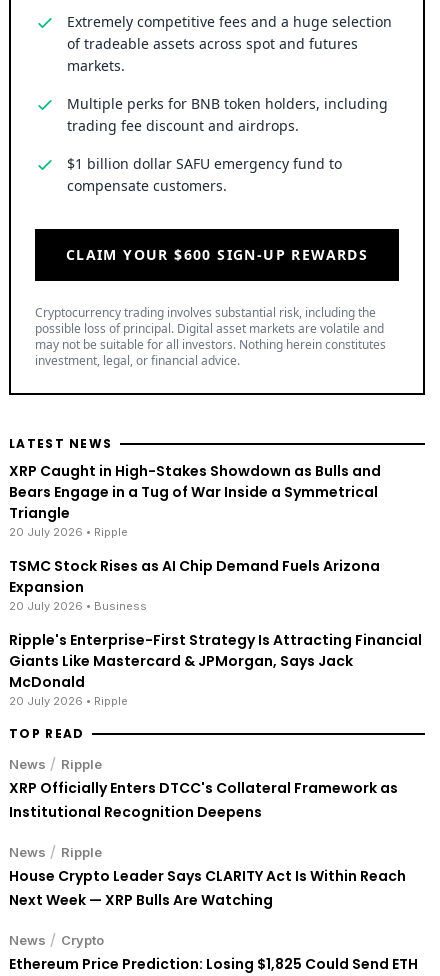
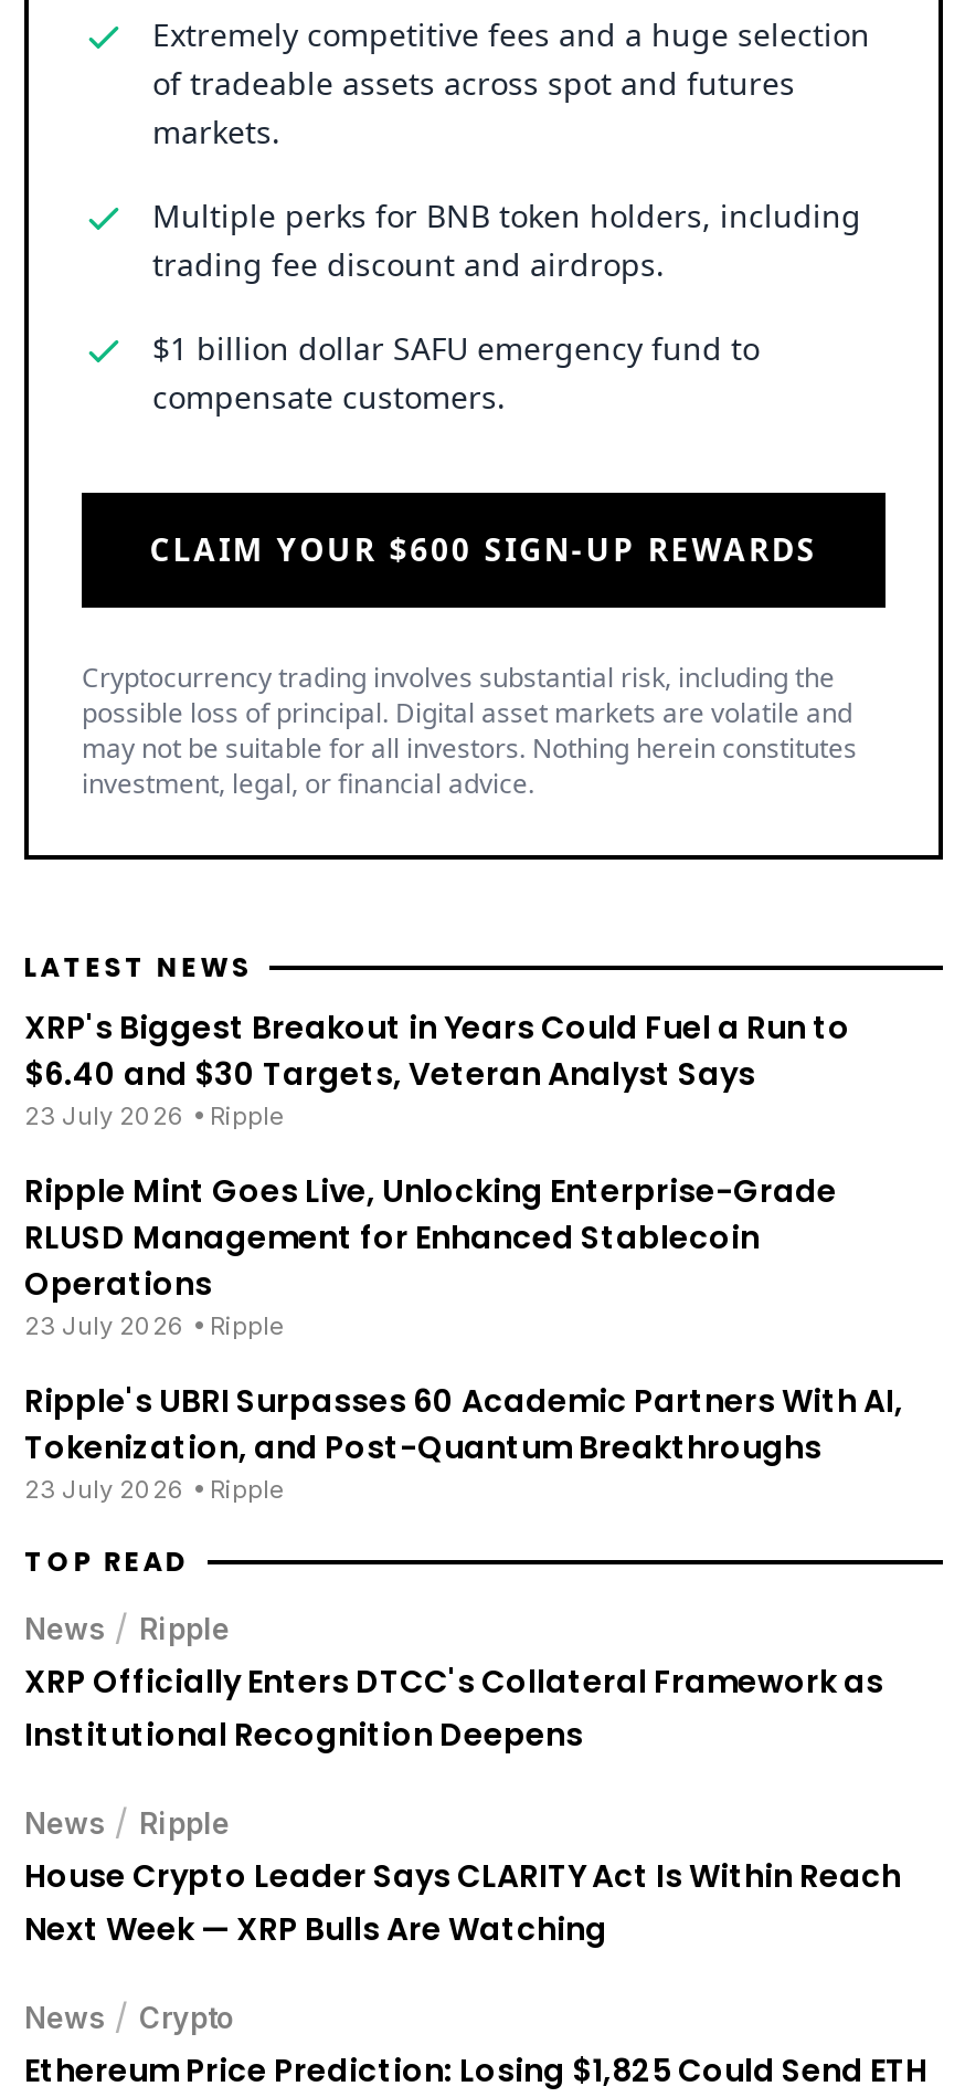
[9,461,381,539] XRP Caught in High-Stakes Showdown as Bulls and | Bears Engage in a Tug of War Inside a Symmetrical | Triangle | 20 July 2026 • Ripple -> [24,1005,850,1131] XRP's Biggest Breakout in Years Could Fuel a Run to | $6.40 and $30 Targets, Veteran Analyst Says | 23 July 2026 • Ripple
[9,556,380,613] TSMC Stock Rises as AI Chip Demand Fuels Arizona | Expansion | 20 July 2026 • Business -> [24,1169,837,1341] Ripple Mint Goes Live, Unlocking Enterprise-Grade | RLUSD Management for Enhanced Stablecoin | Operations | 23 July 2026 • Ripple
[9,630,422,708] Ripple's Enterprise-First Strategy Is Attracting Financial | Giants Like Mastercard & JPMorgan, Says Jack | McDonald | 20 July 2026 • Ripple -> [24,1379,903,1505] Ripple's UBRI Surpasses 60 Academic Partners With AI, | Tokenization, and Post-Quantum Breakthroughs | 23 July 2026 • Ripple

